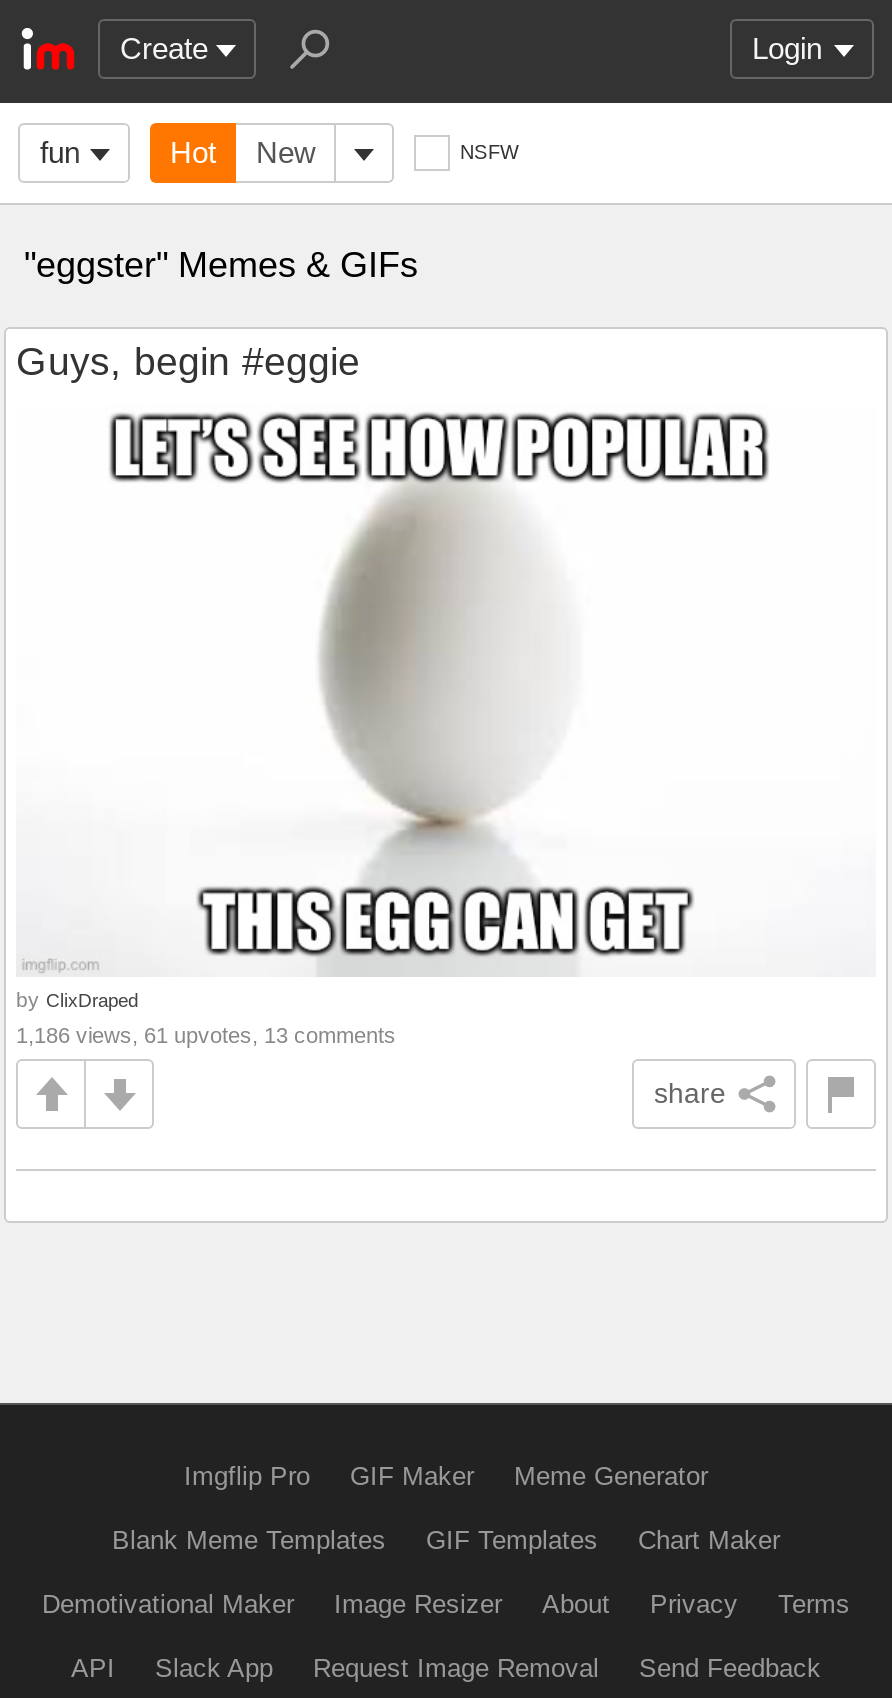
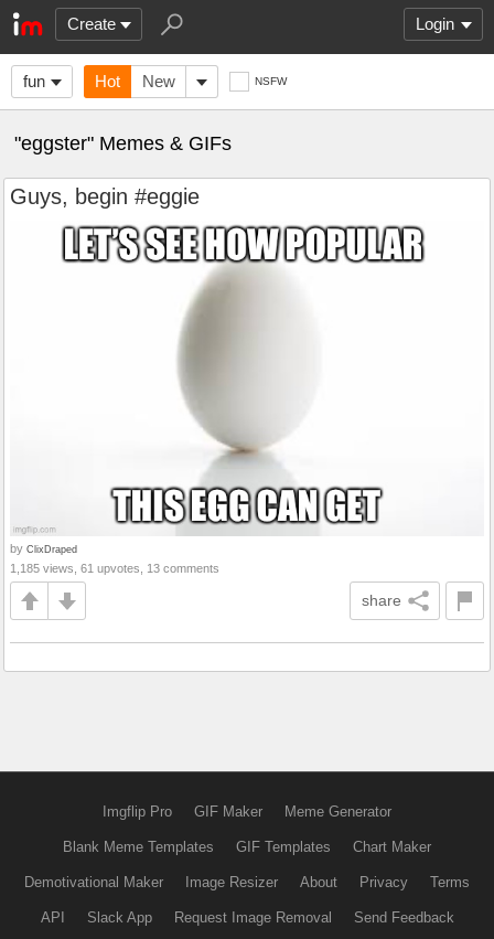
[16,1024,396,1048] 1,186 views, 61 upvotes, 13 comments -> [10,562,219,575] 1,185 views, 61 upvotes, 13 comments

